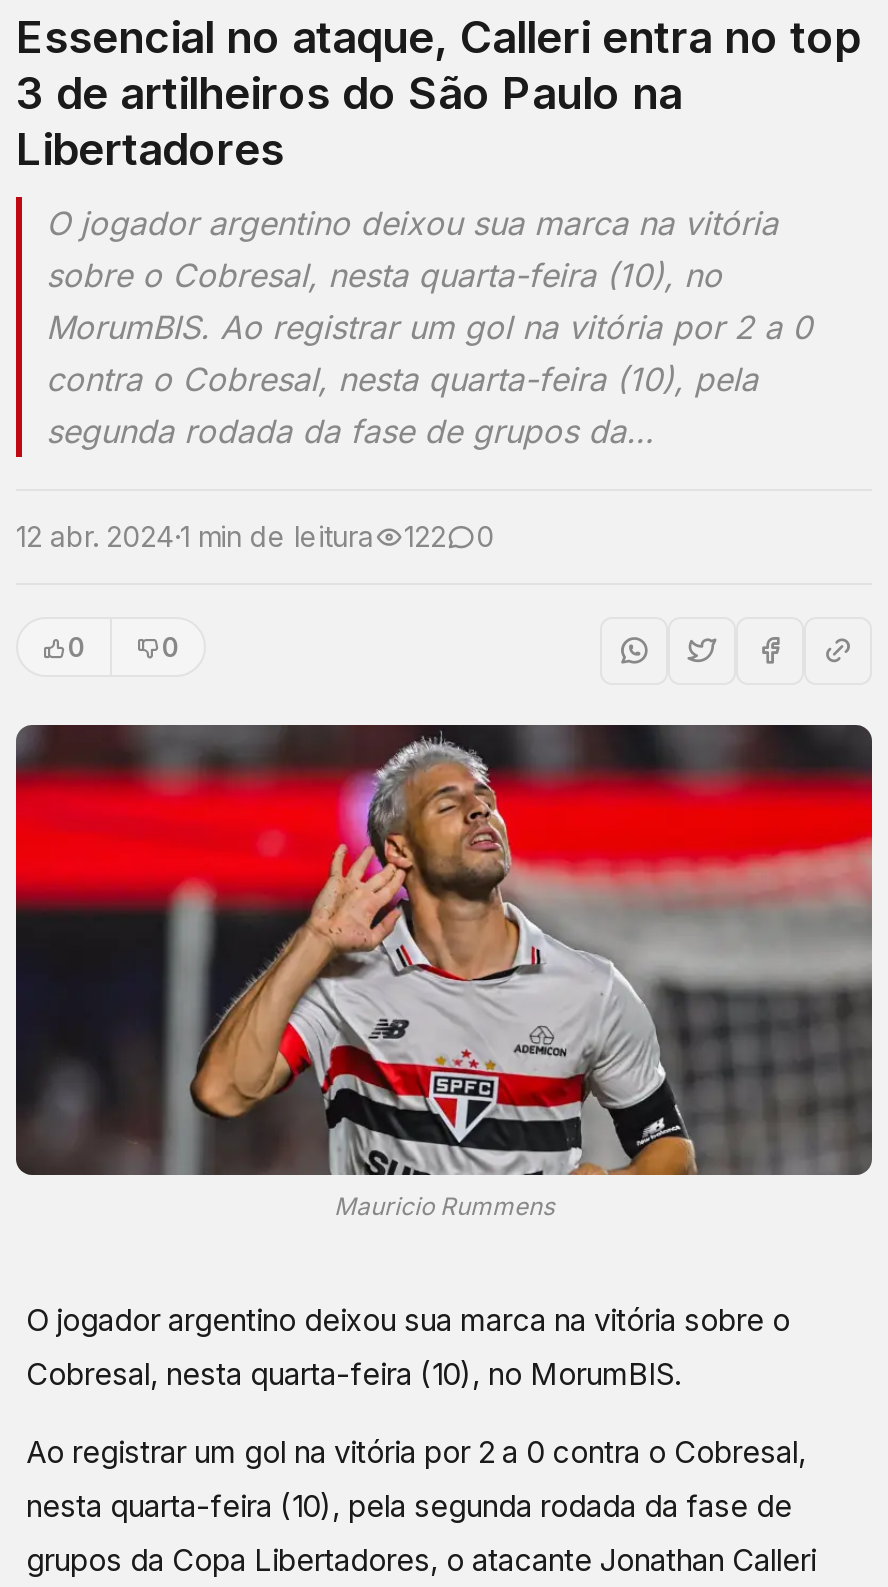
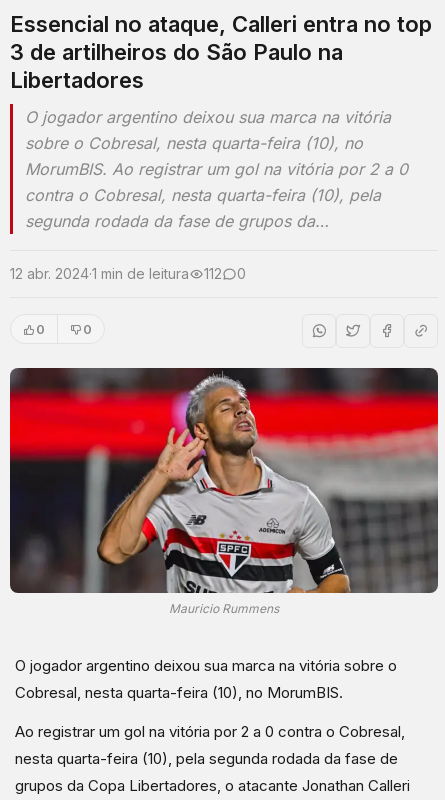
[16,519,494,553] 12 abr. 2024·1 min de leitura 122 0 -> [10,265,246,282] 12 abr. 2024·1 min de leitura 112 0

